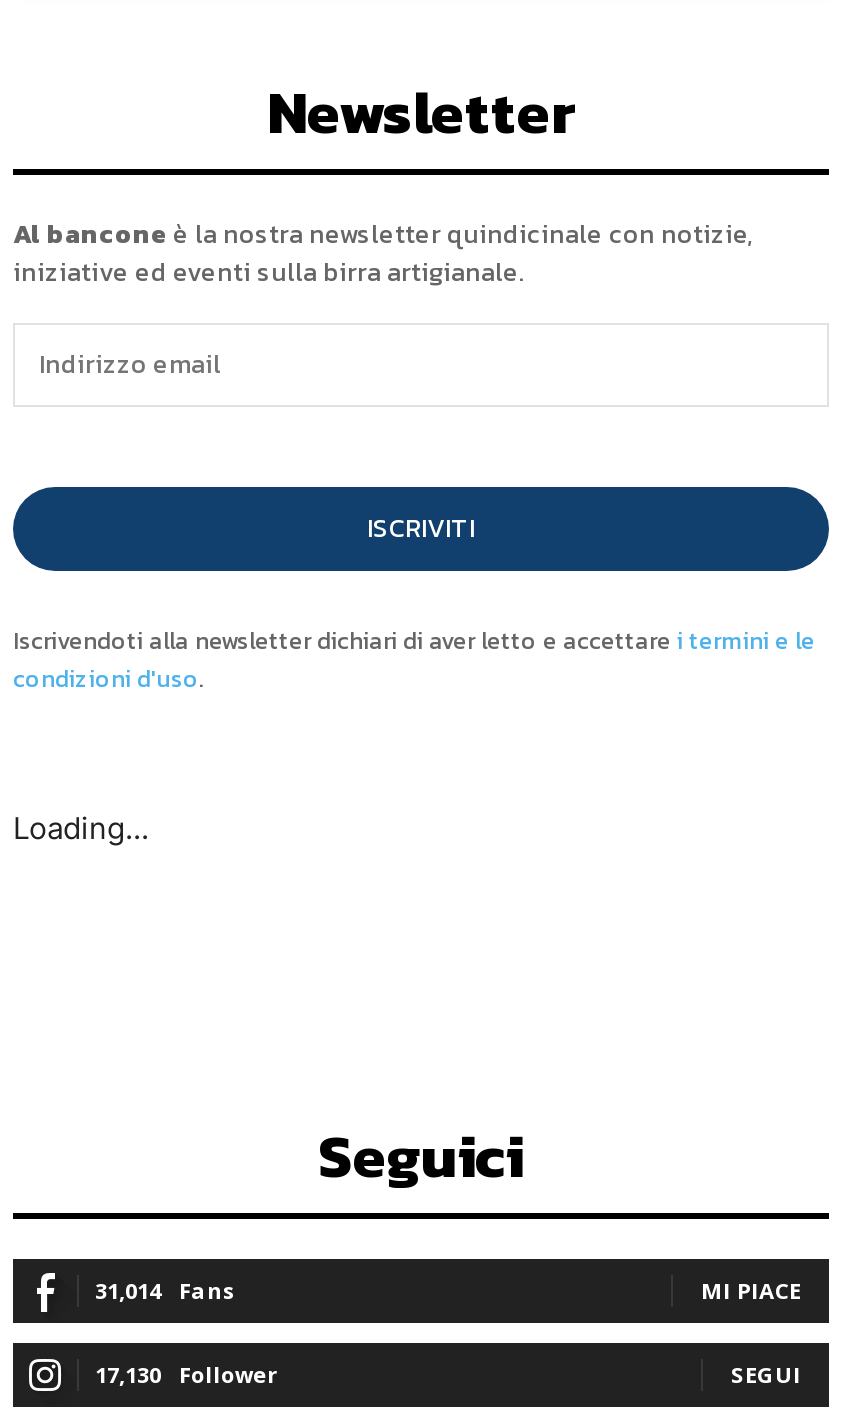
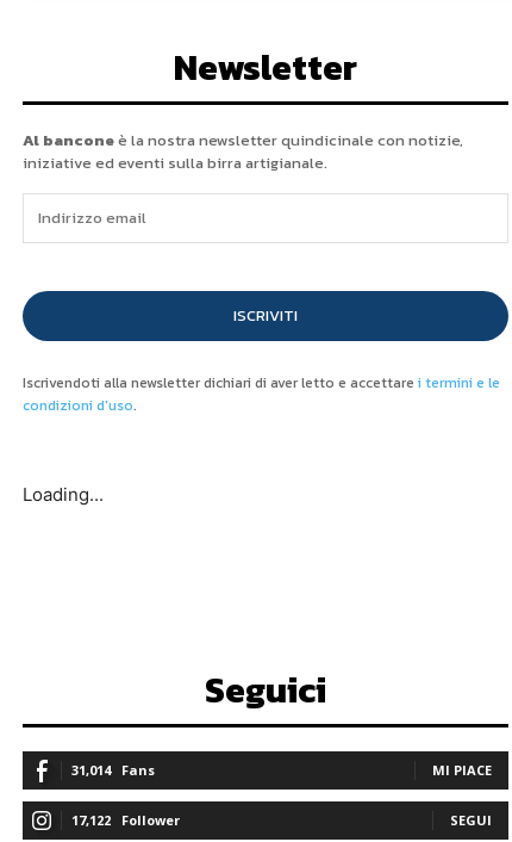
[95,1359,277,1389] 17,130 Follower -> [71,811,180,829] 17,122 Follower

